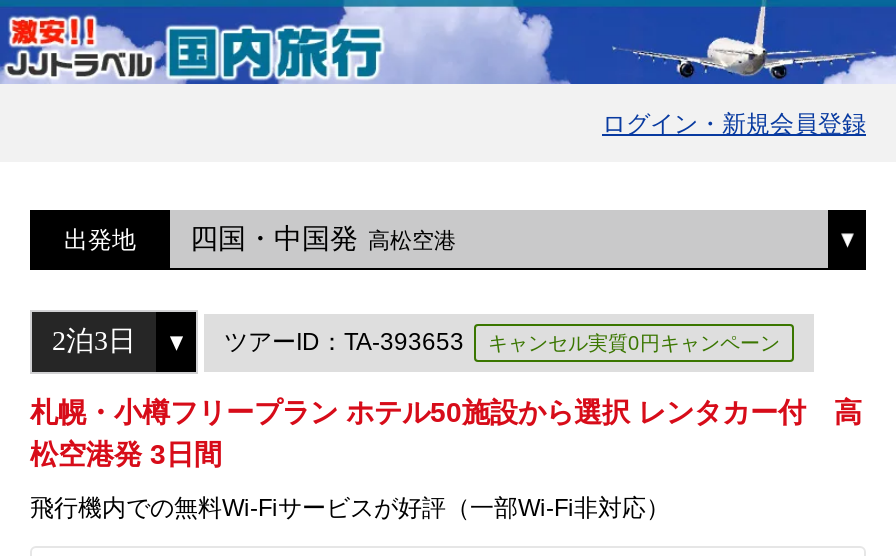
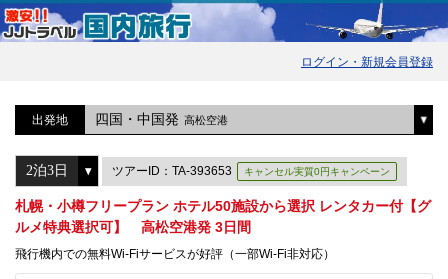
[30,396,862,470] 札幌・小樽フリープラン ホテル50施設から選択 レンタカー付 高 | 松空港発 3日間 -> [15,198,431,235] 札幌・小樽フリープラン ホテル50施設から選択 レンタカー付【グ | ルメ特典選択可】 高松空港発 3日間

